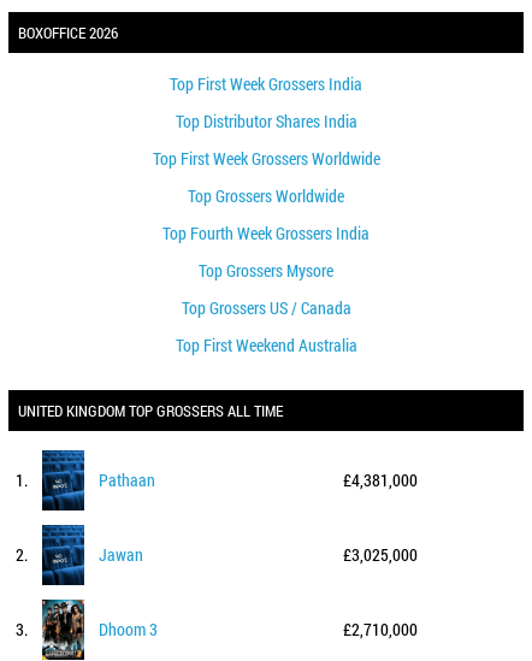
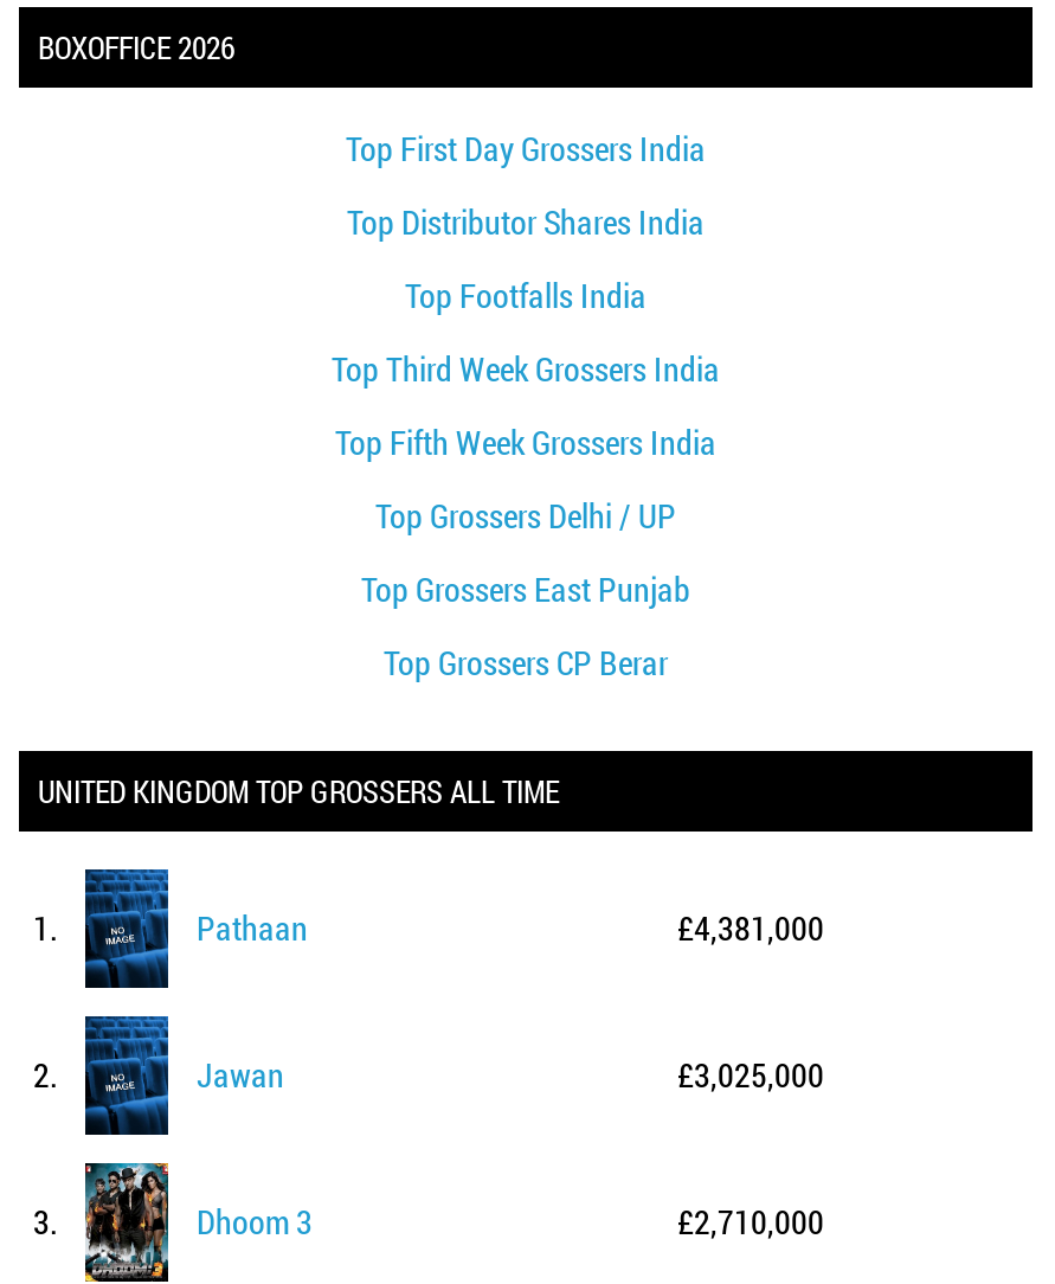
[170,72,362,95] Top First Week Grossers India -> [346,126,706,171] Top First Day Grossers India
[152,147,380,170] Top First Week Grossers Worldwide -> [405,272,646,317] Top Footfalls India
[188,184,344,207] Top Grossers Worldwide -> [332,346,720,391] Top Third Week Grossers India
[162,222,370,244] Top Fourth Week Grossers India -> [335,419,716,464] Top Fifth Week Grossers India
[199,259,333,282] Top Grossers Mysore -> [375,493,676,538] Top Grossers Delhi / UP
[181,296,351,319] Top Grossers US / Canada -> [361,566,690,611] Top Grossers East Punjab
[175,334,357,356] Top First Weekend Australia -> [384,640,668,685] Top Grossers CP Berar

